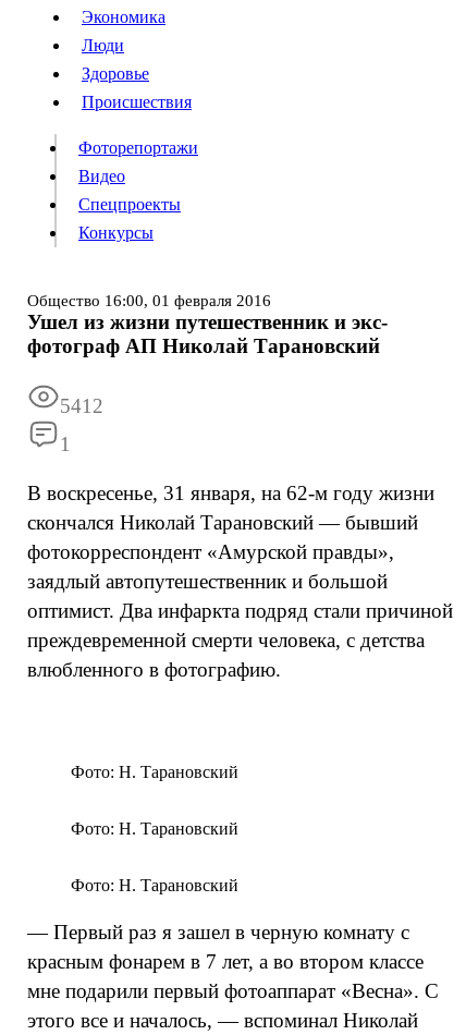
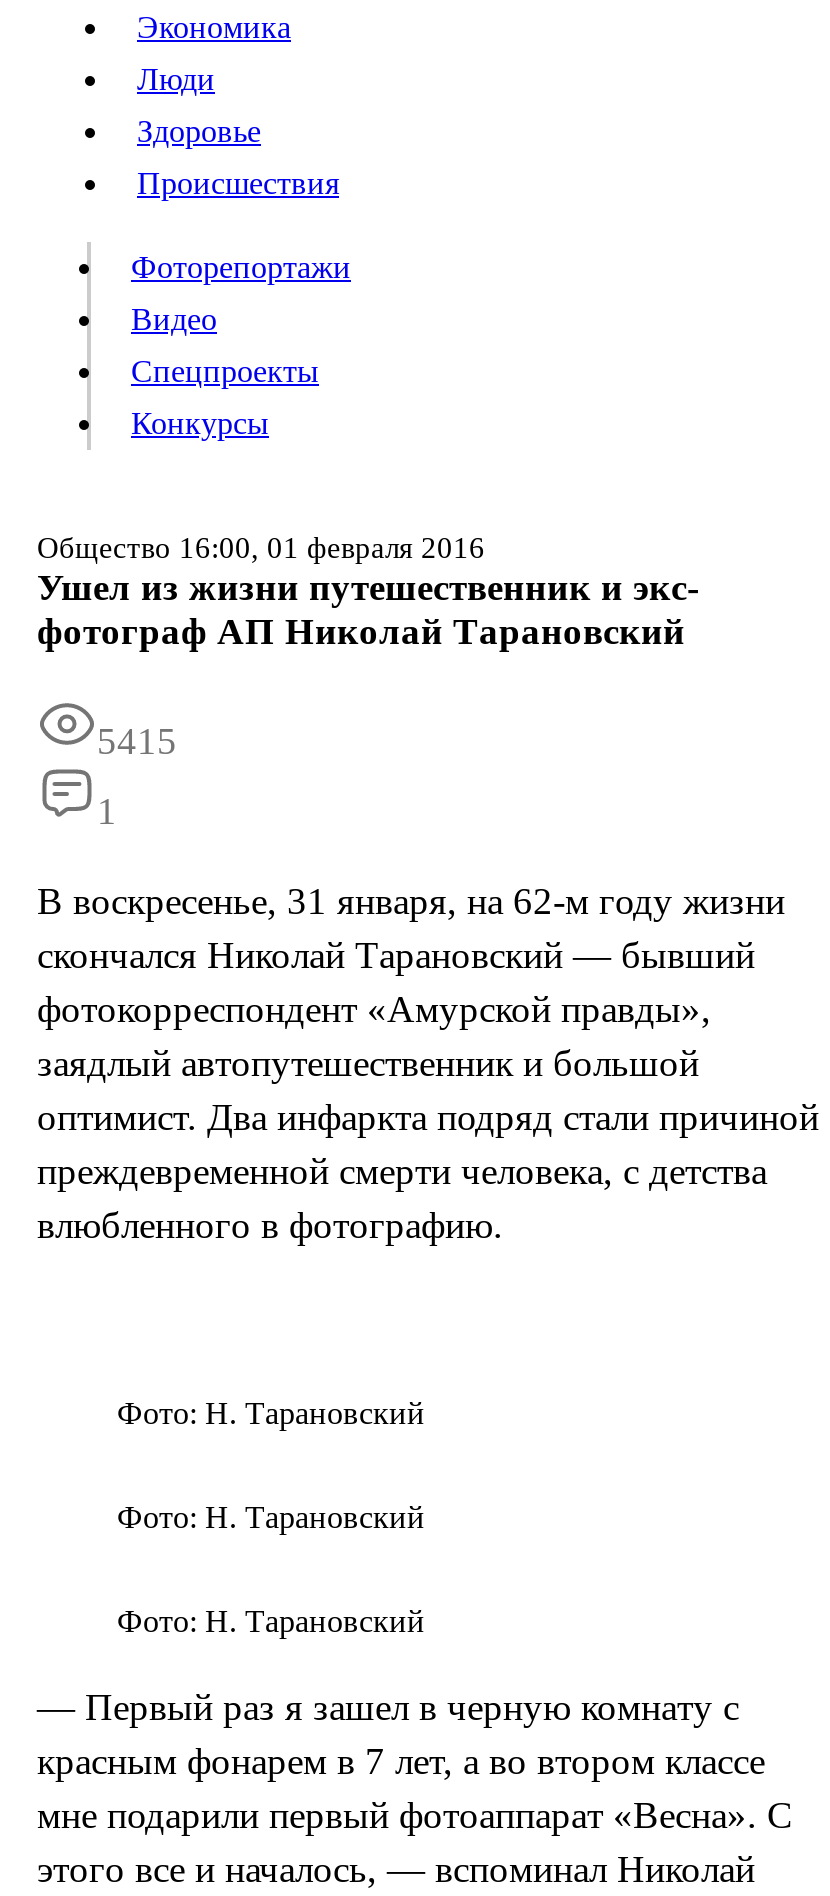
[60,395,103,418] 5412 -> [97,721,177,763] 5415

